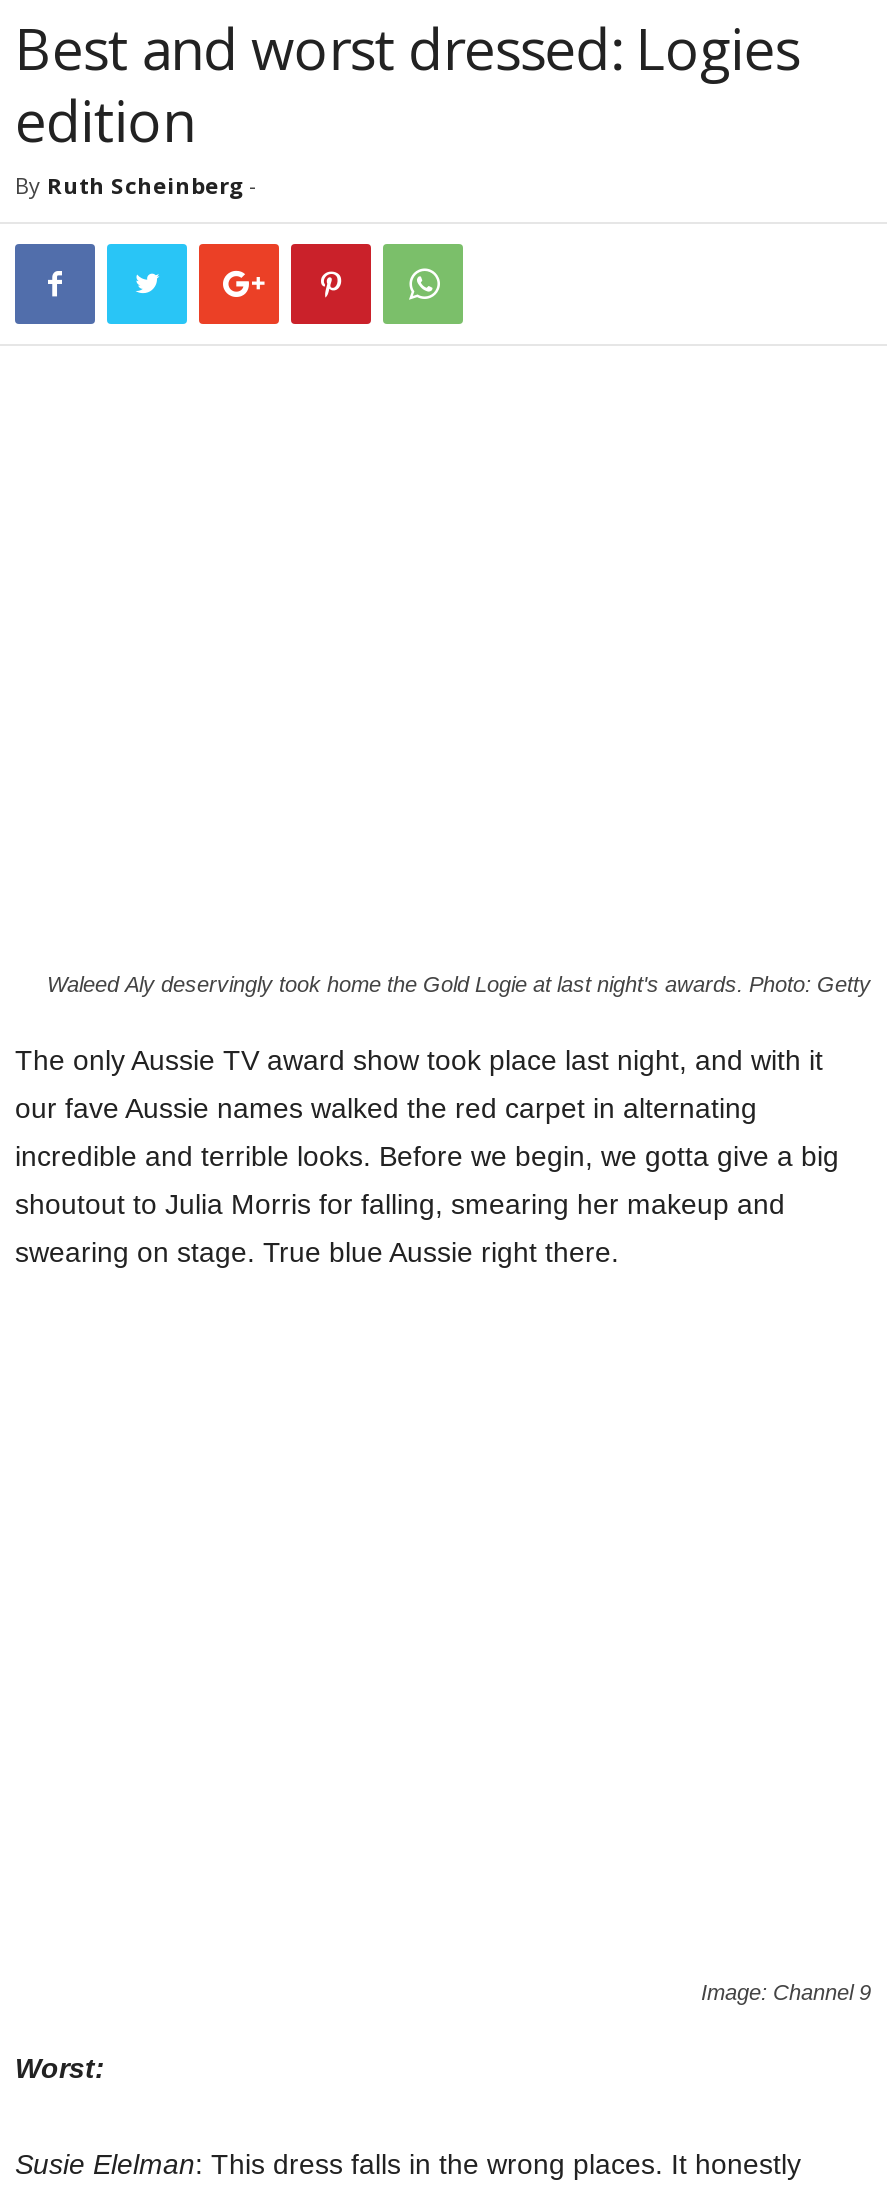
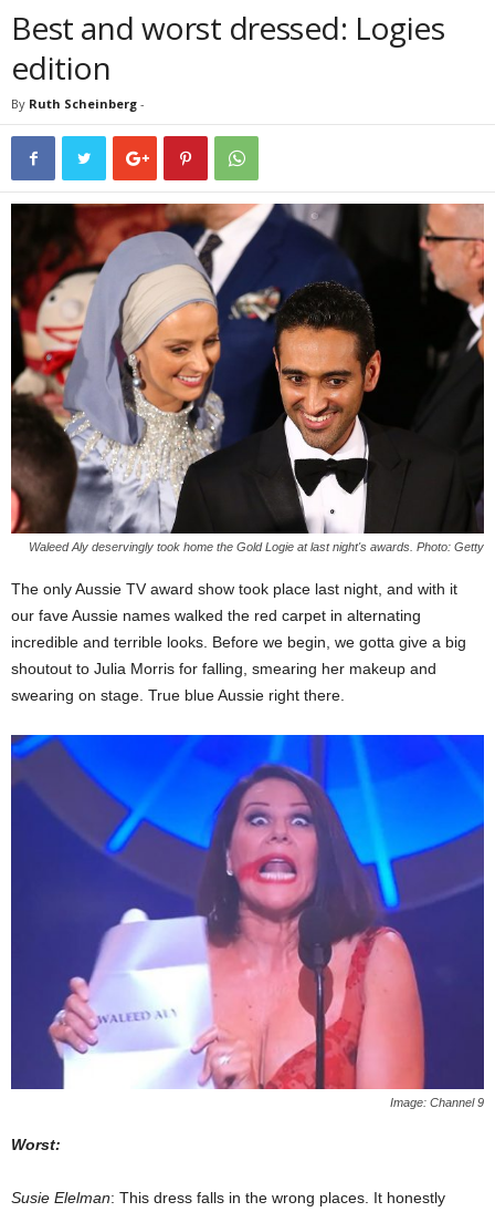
none -> [10,203,485,535] [image]
none -> [10,734,485,1090] [image]

